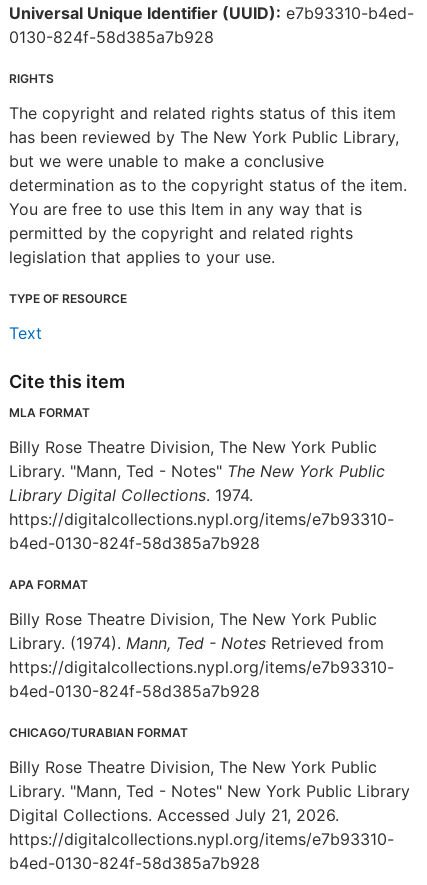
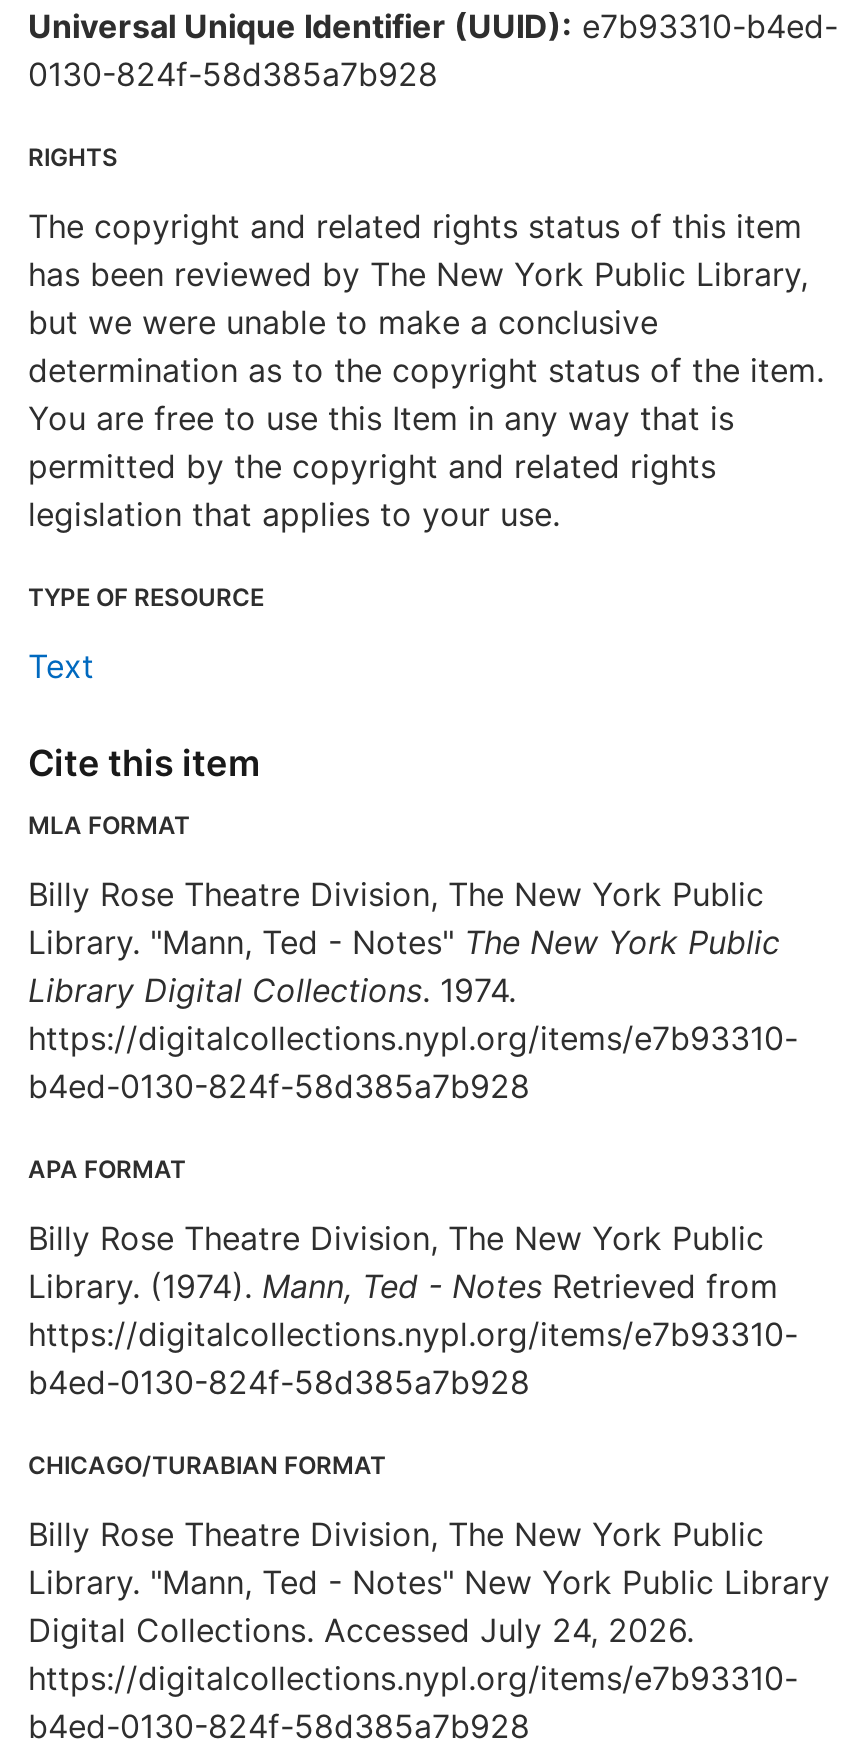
[9,805,339,825] Digital Collections. Accessed July 21, 2026. -> [28,1610,694,1650] Digital Collections. Accessed July 24, 2026.

